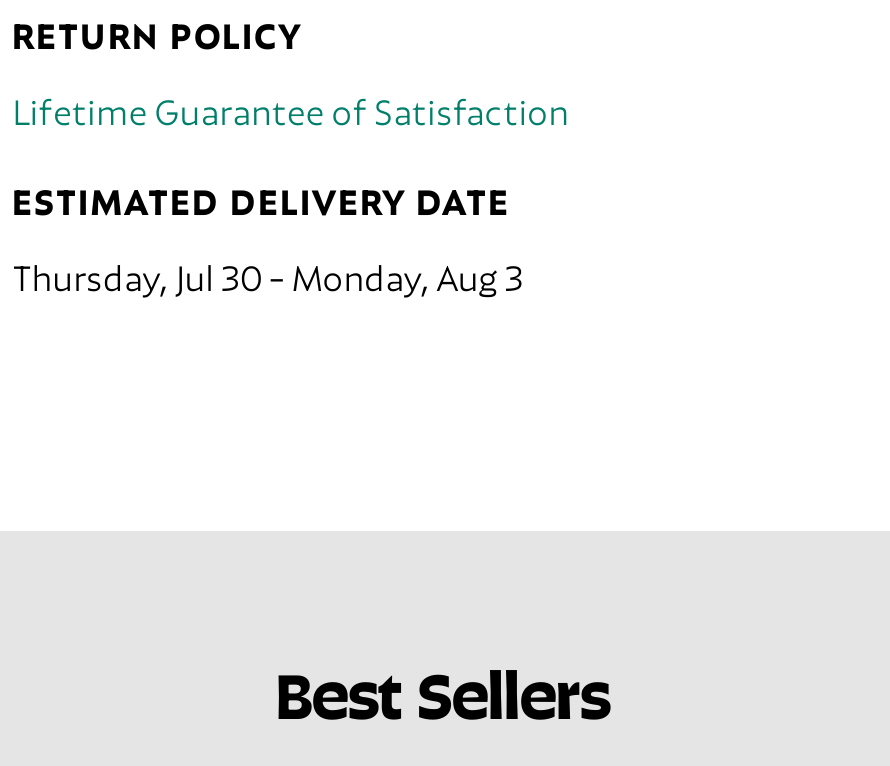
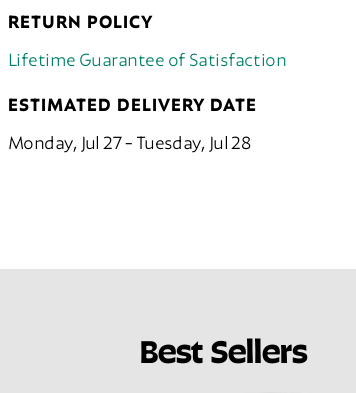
[12,252,523,298] Thursday, Jul 30 - Monday, Aug 3 -> [8,129,250,152] Monday, Jul 27 - Tuesday, Jul 28

